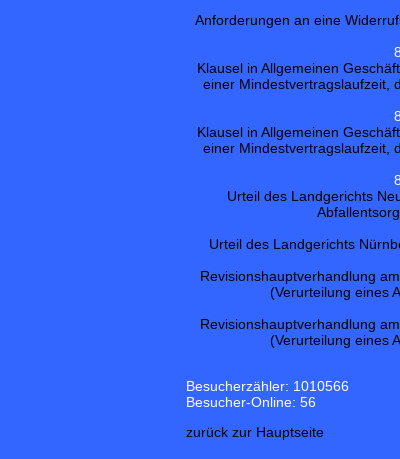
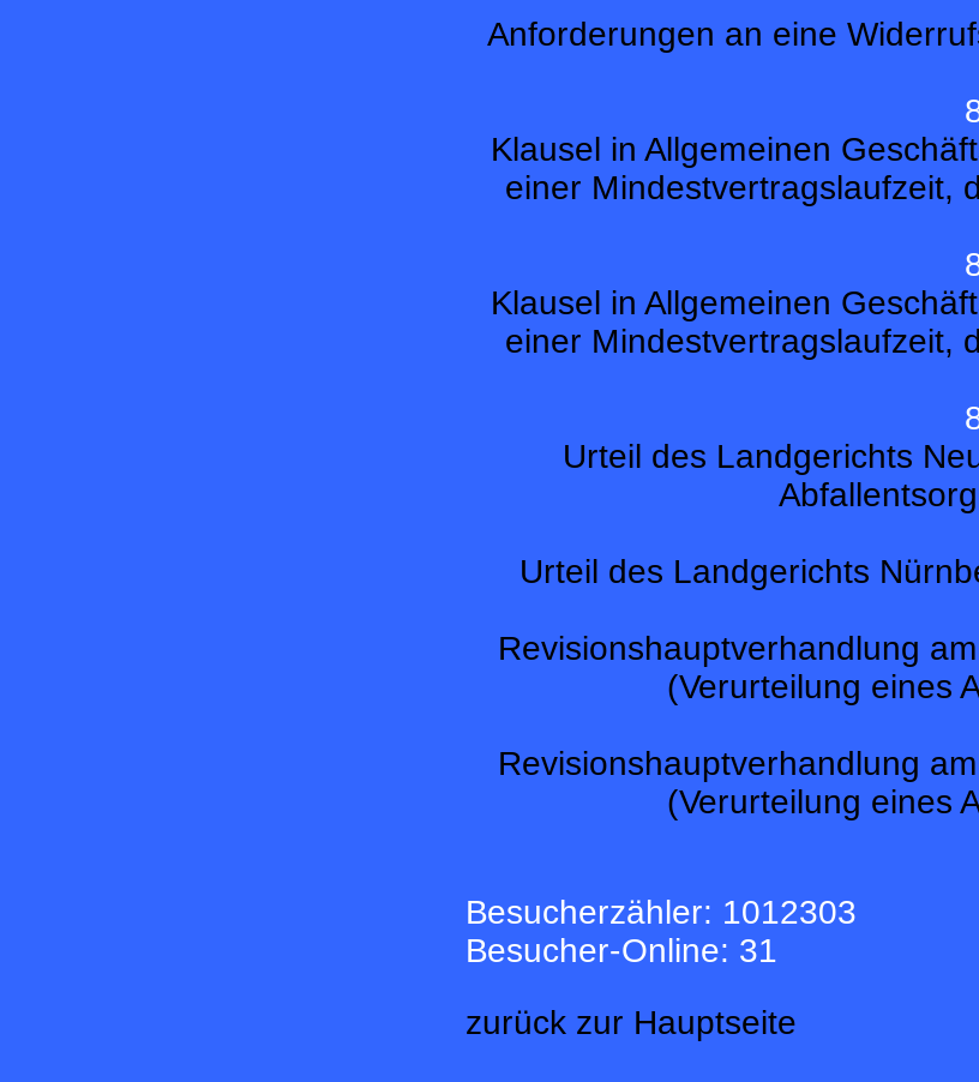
[186,378,349,394] Besucherzähler: 1010566 -> [466,892,857,931] Besucherzähler: 1012303
[186,394,316,410] Besucher-Online: 56 -> [466,931,777,969] Besucher-Online: 31

